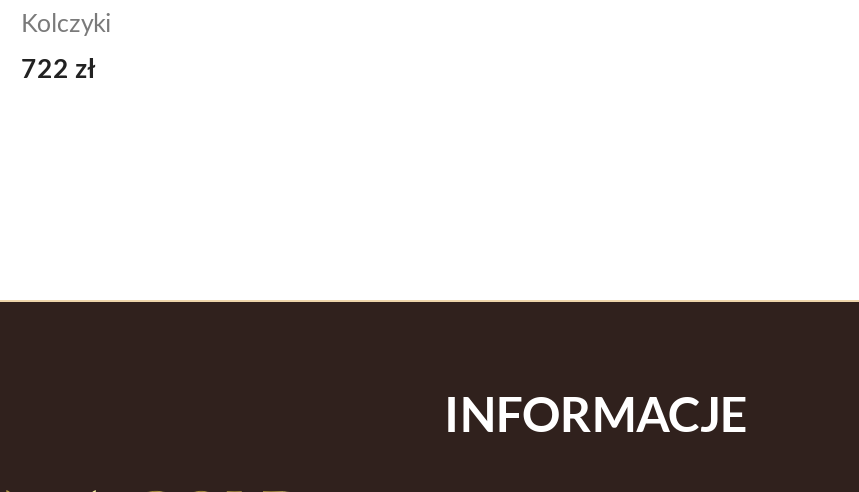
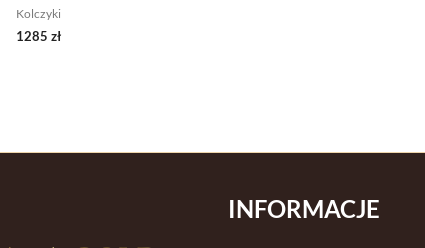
[21,53,95,85] 722 zł -> [16,28,61,44] 1285 zł

